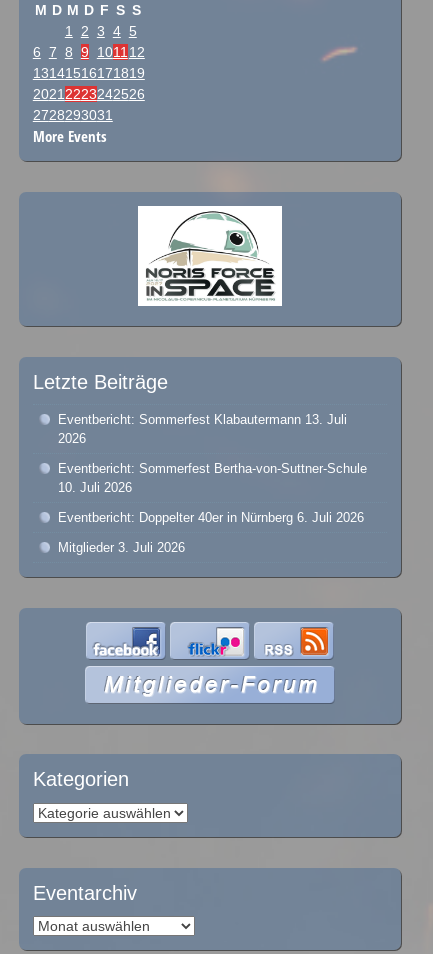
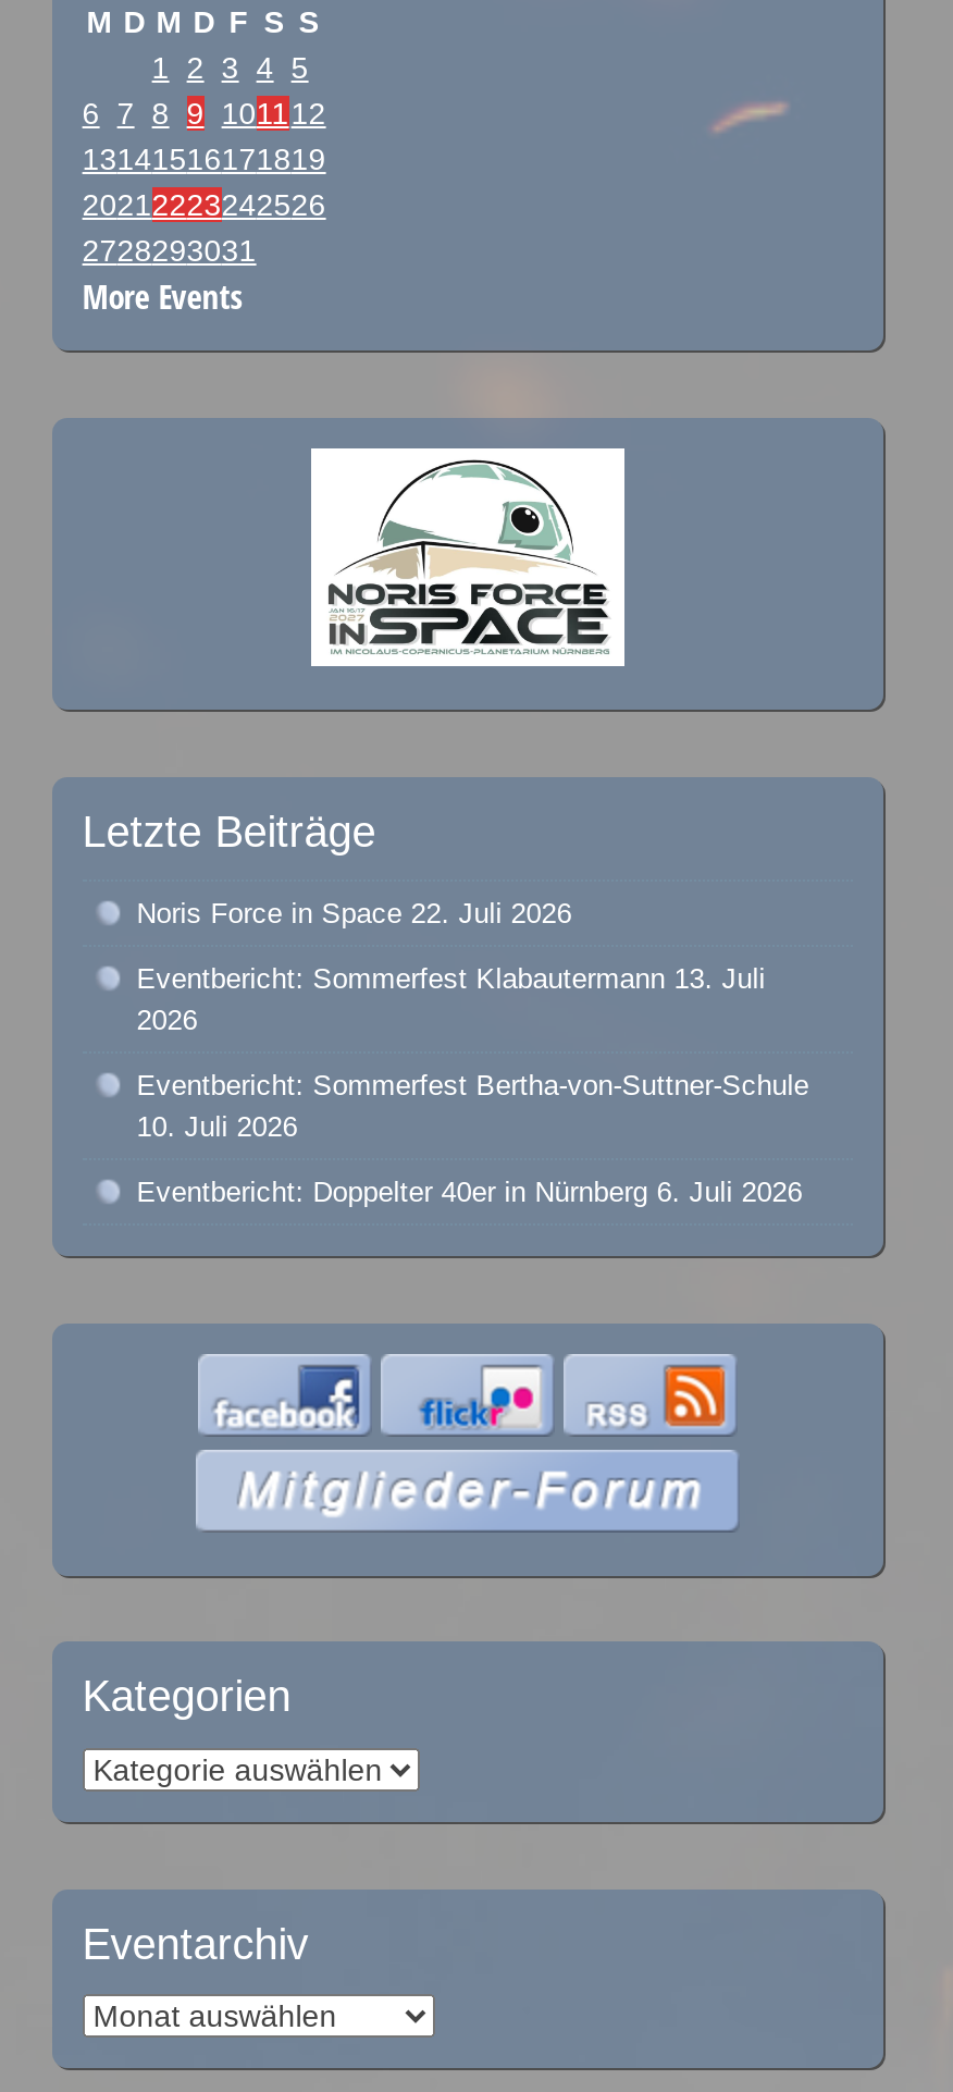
none -> [137,897,572,929] Noris Force in Space 22. Juli 2026
moved [58,412,367,525] -> [137,962,809,1208]: Eventbericht: Sommerfest Klabautermann 13. Juli | 2026 | Eventbericht: Sommerfest Bertha-von-Suttner-Schule | 10. Juli 2026 | Eventbericht: Doppelter 40er in Nürnberg 6. Juli 2026
[58,540,185,555] Mitglieder 3. Juli 2026 -> none

